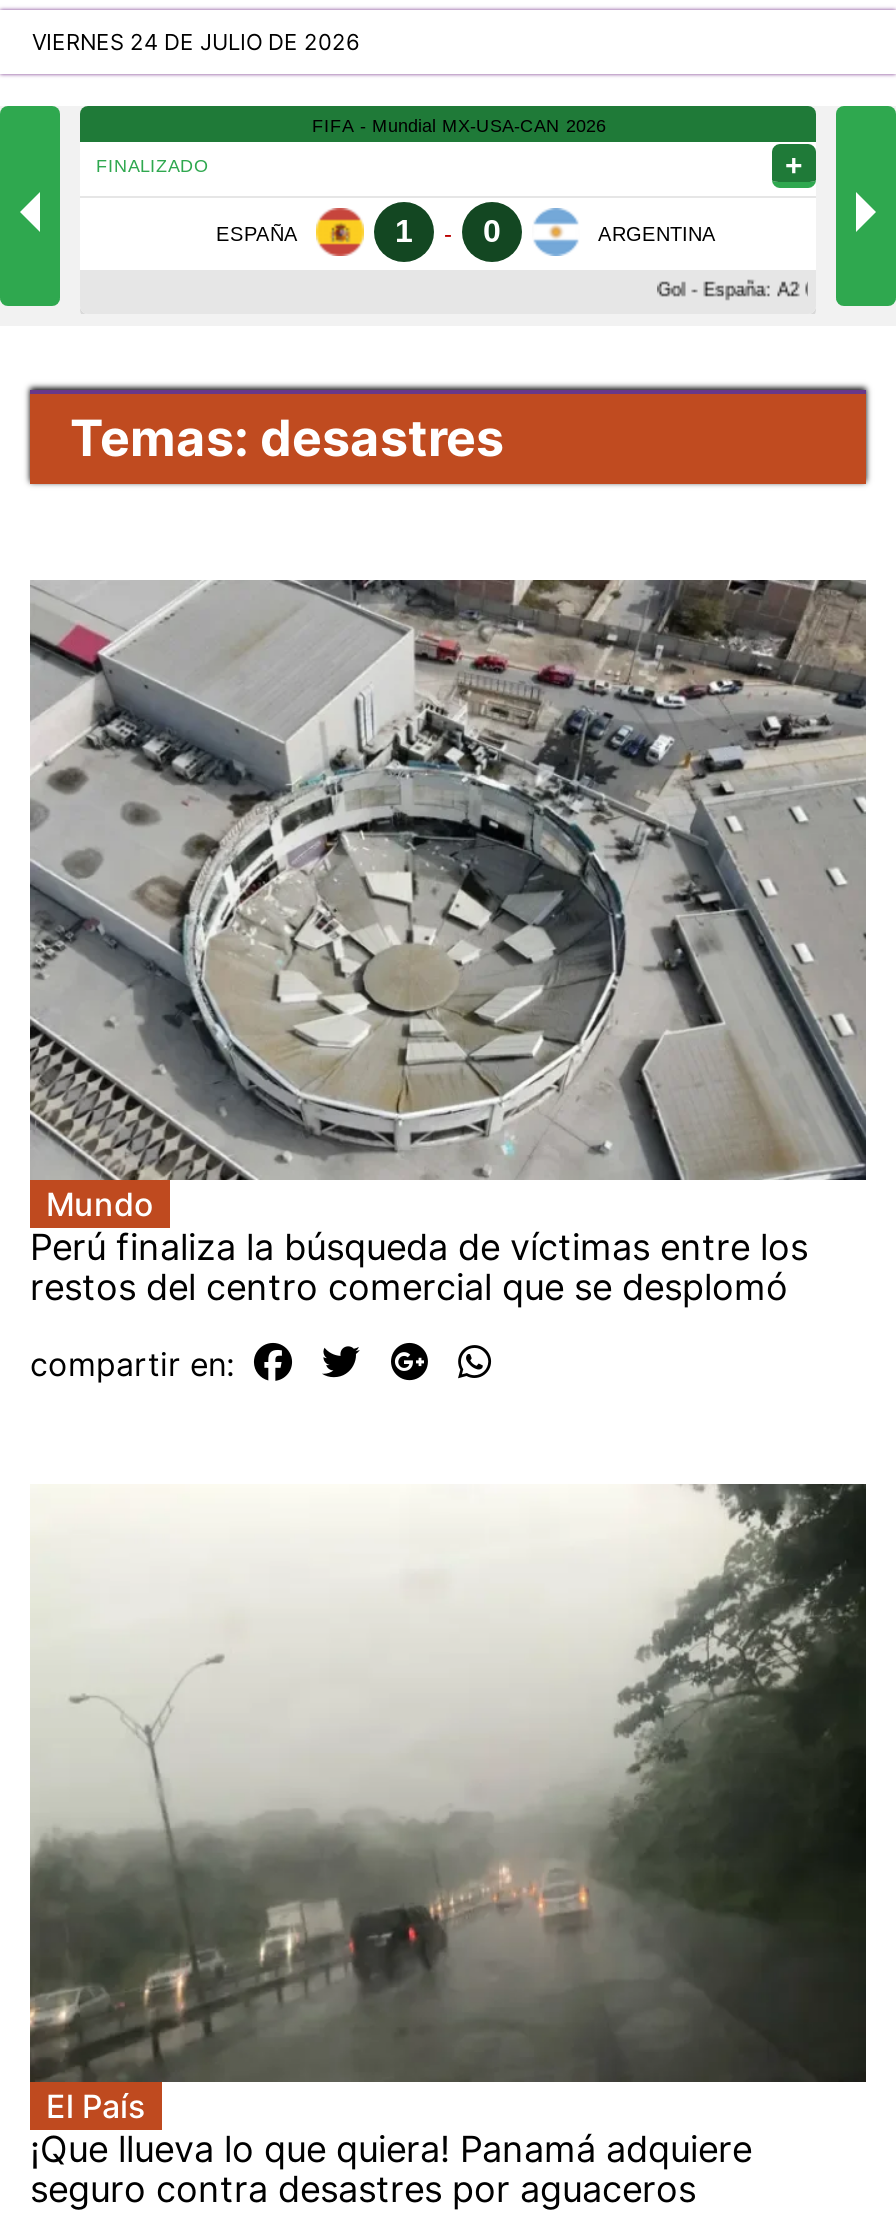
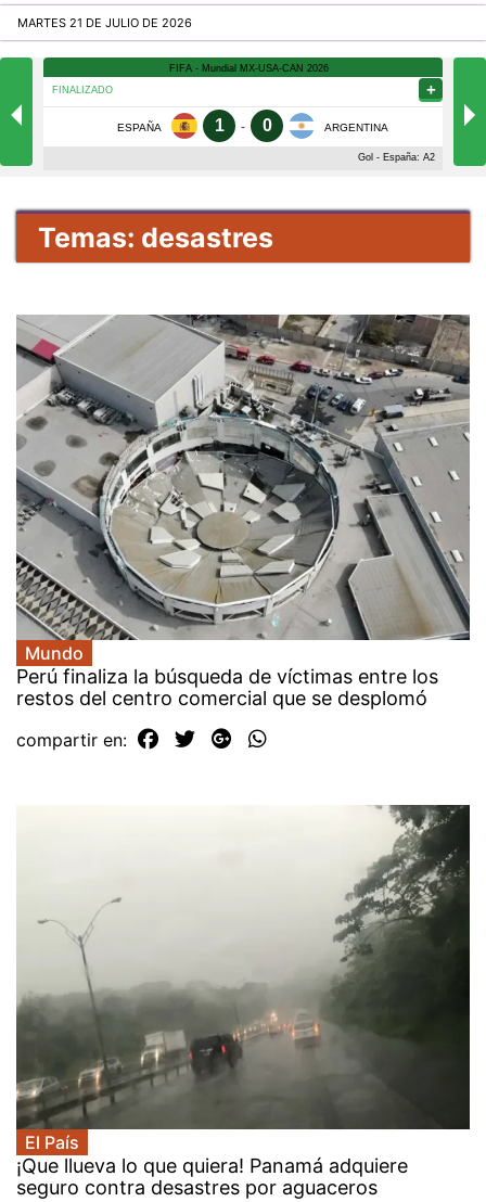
[32,29,360,57] VIERNES 24 DE JULIO DE 2026 -> [17,16,192,31] MARTES 21 DE JULIO DE 2026

